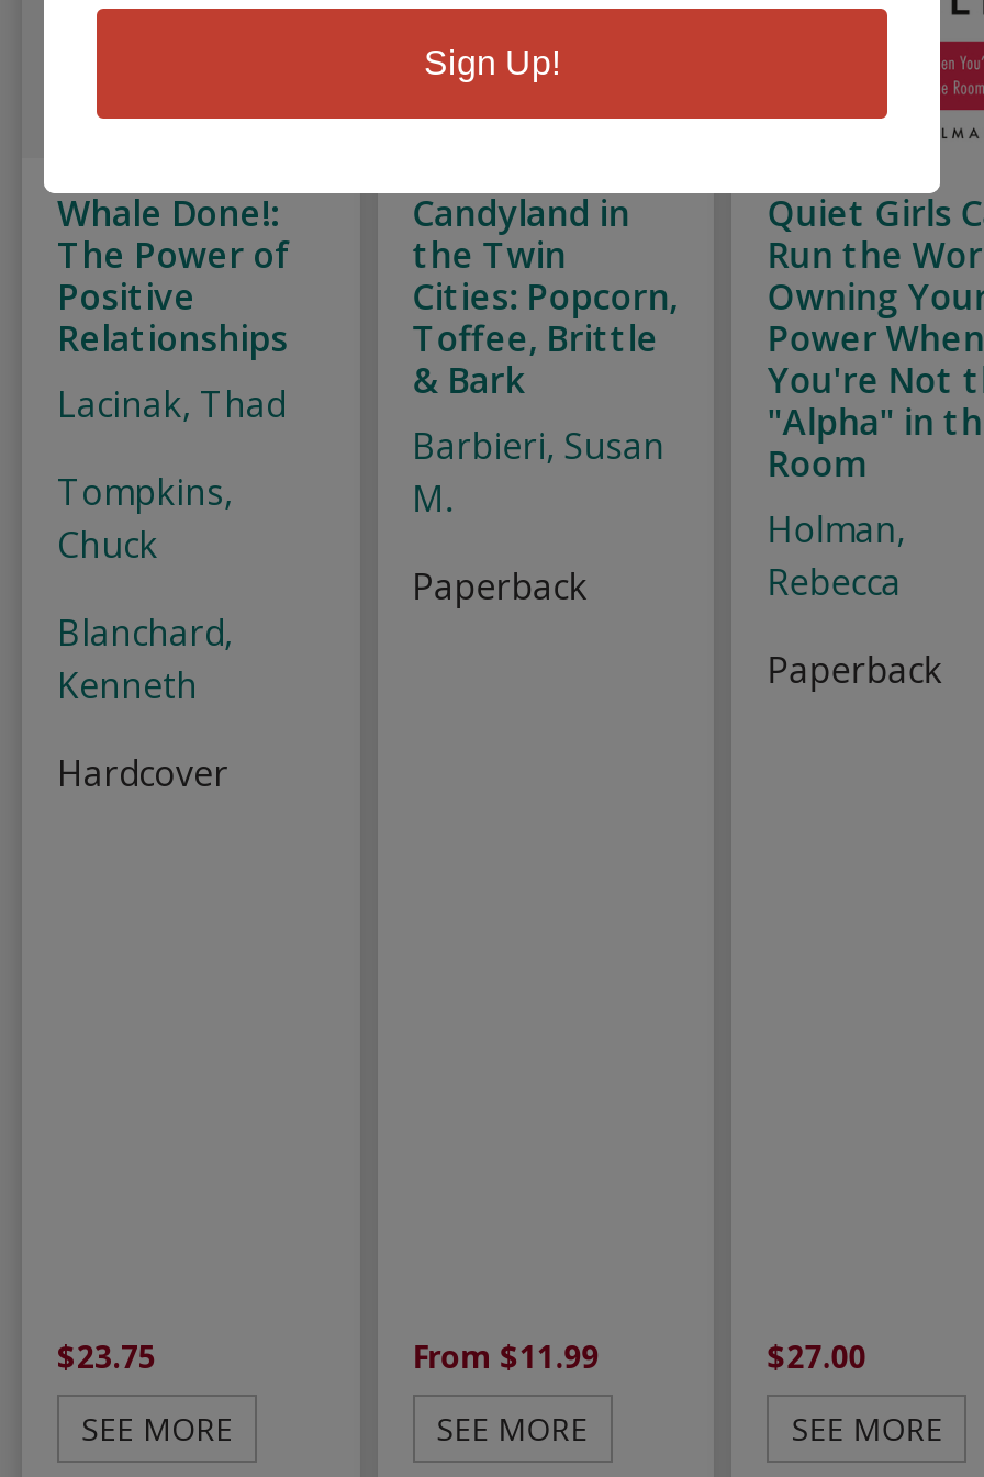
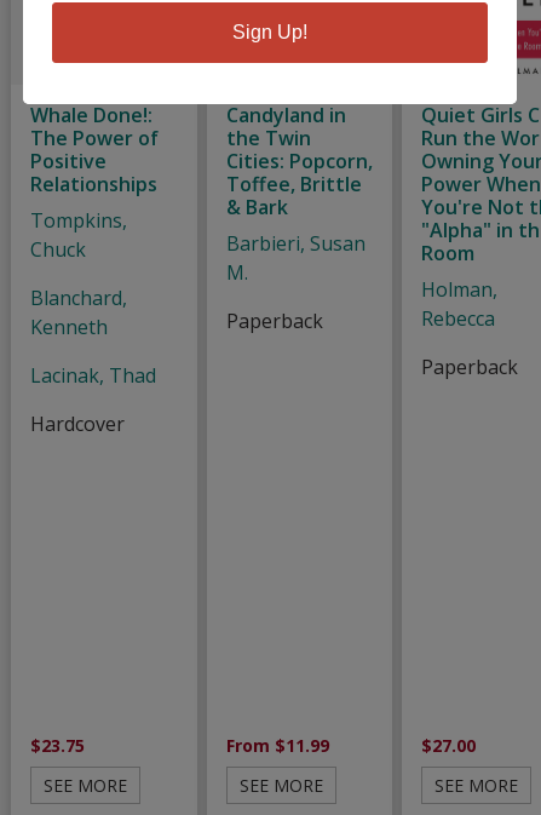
moved [57,380,286,428] -> [30,362,156,389]: Lacinak, Thad
moved [57,468,233,709] -> [30,207,127,340]: Tompkins, | Chuck | Blanchard, | Kenneth

